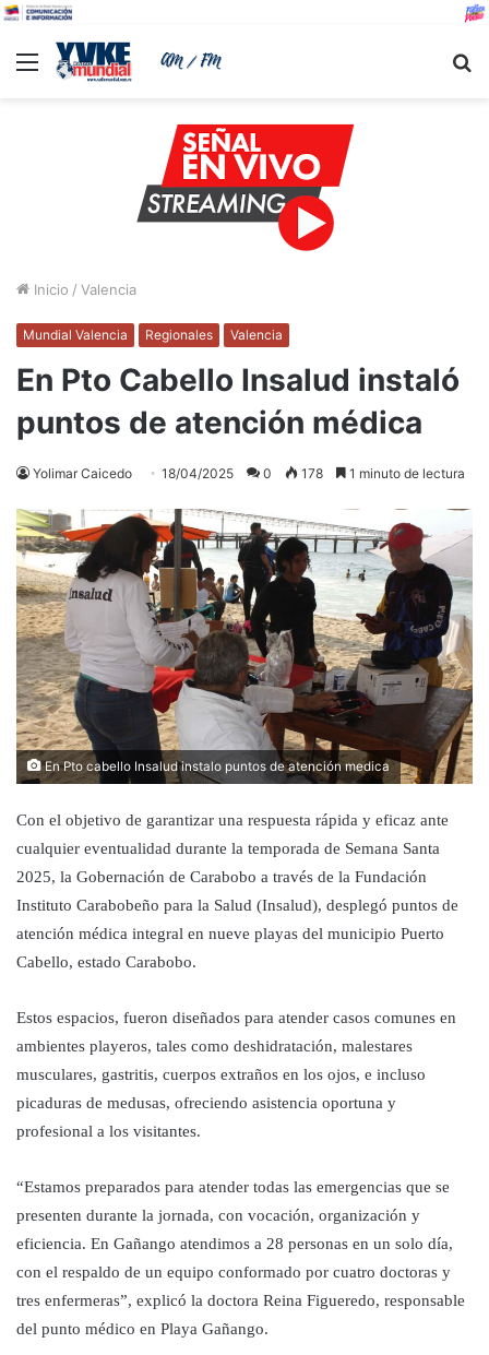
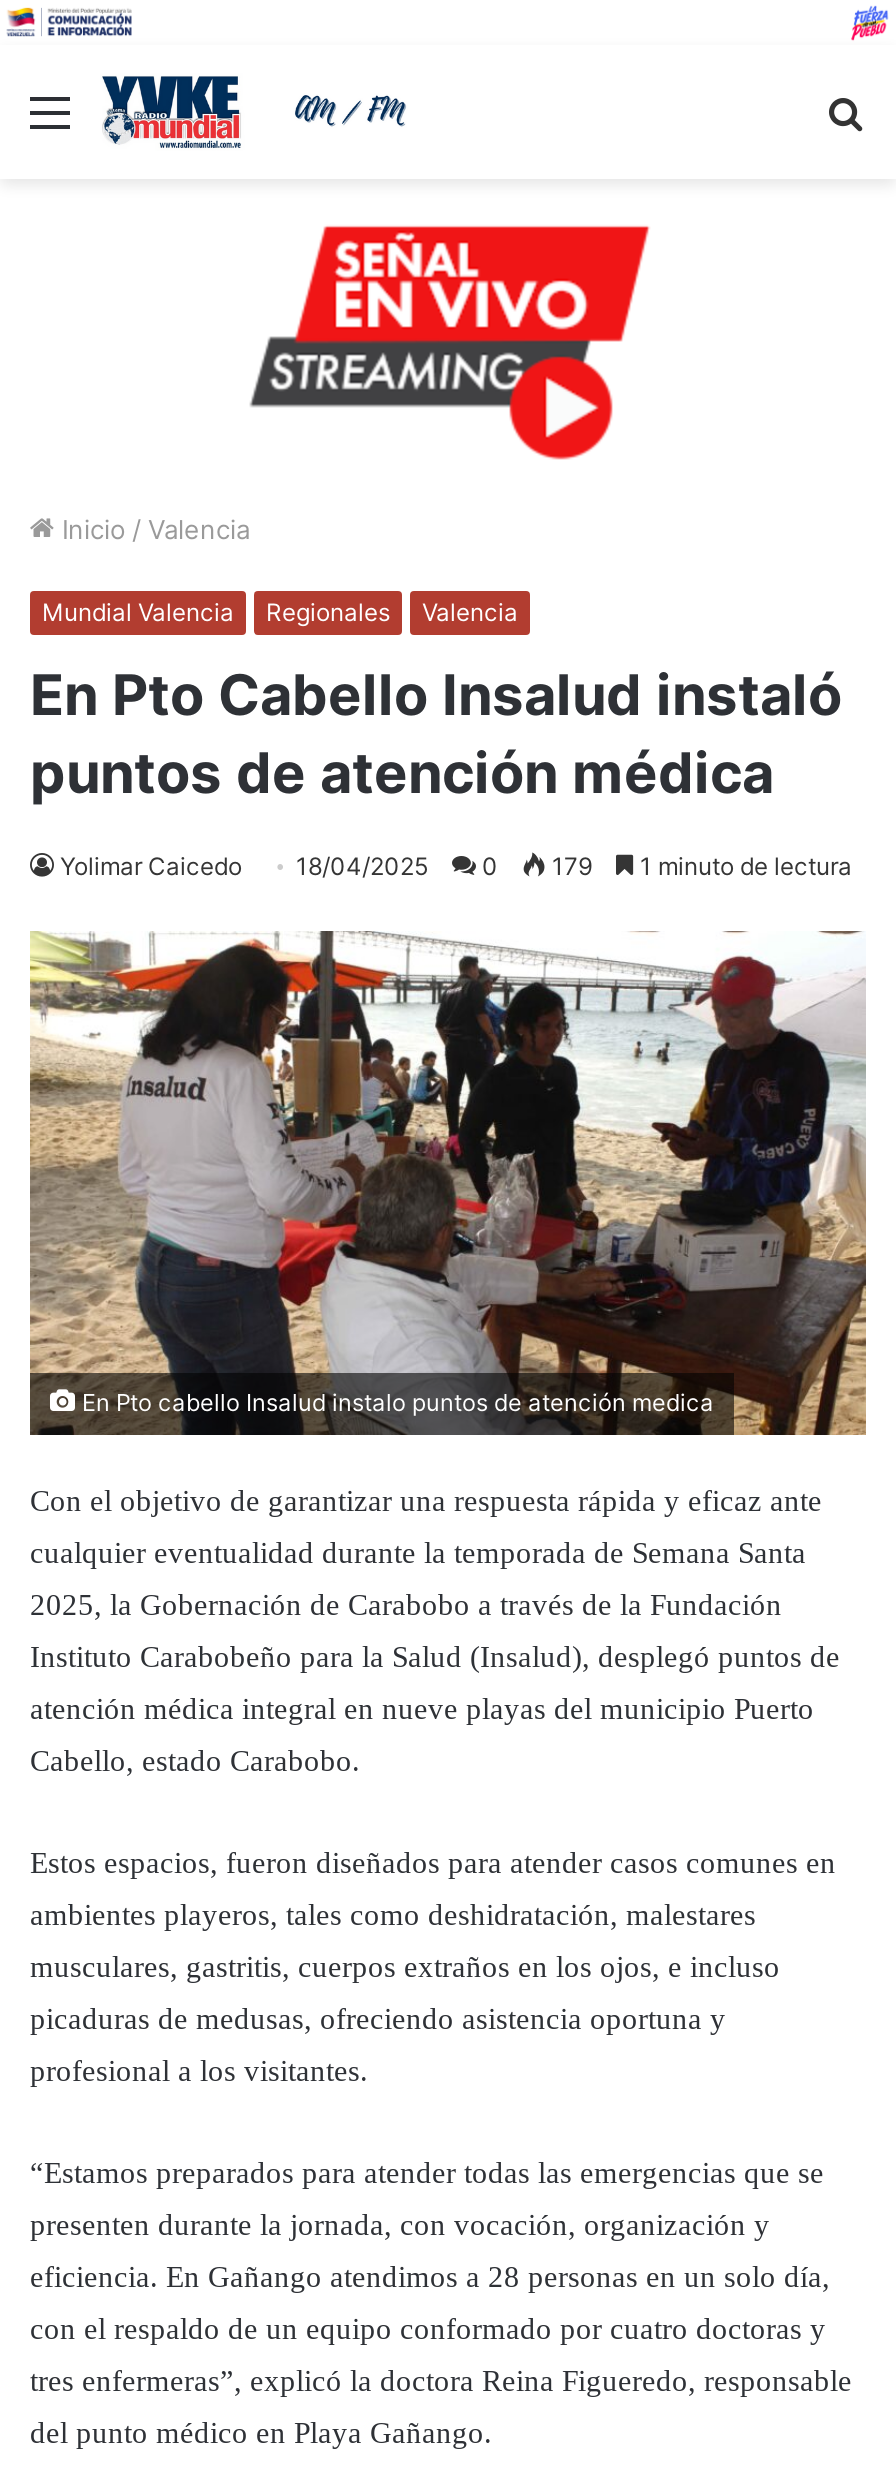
[33,465,465,481] Yolimar Caicedo 18/04/2025 0 178 1 minuto de lectura -> [60,850,852,880] Yolimar Caicedo 18/04/2025 0 179 1 minuto de lectura

